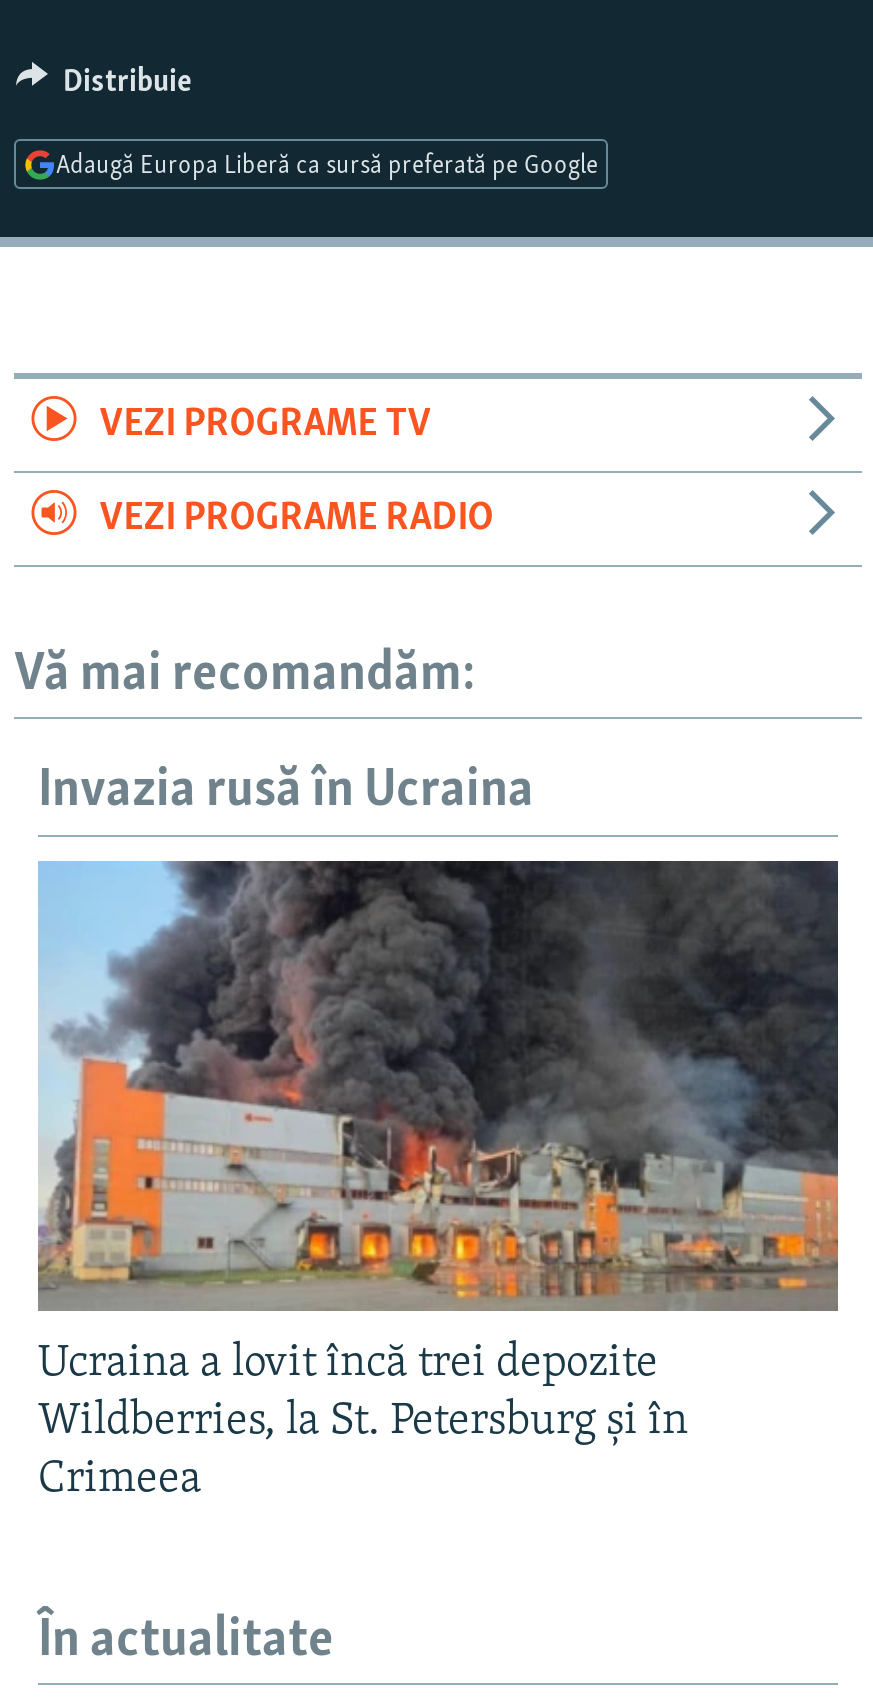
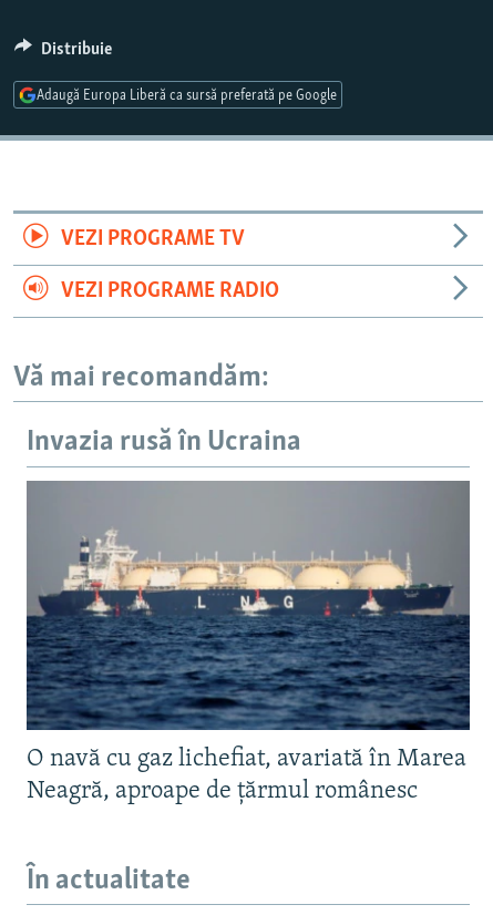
[36,861,840,1503] [image] | Ucraina a lovit încă trei depozite | Wildberries, la St. Petersburg și în | Crimeea -> [25,480,471,804] [image] | O navă cu gaz lichefiat, avariată în Marea | Neagră, aproape de țărmul românesc

